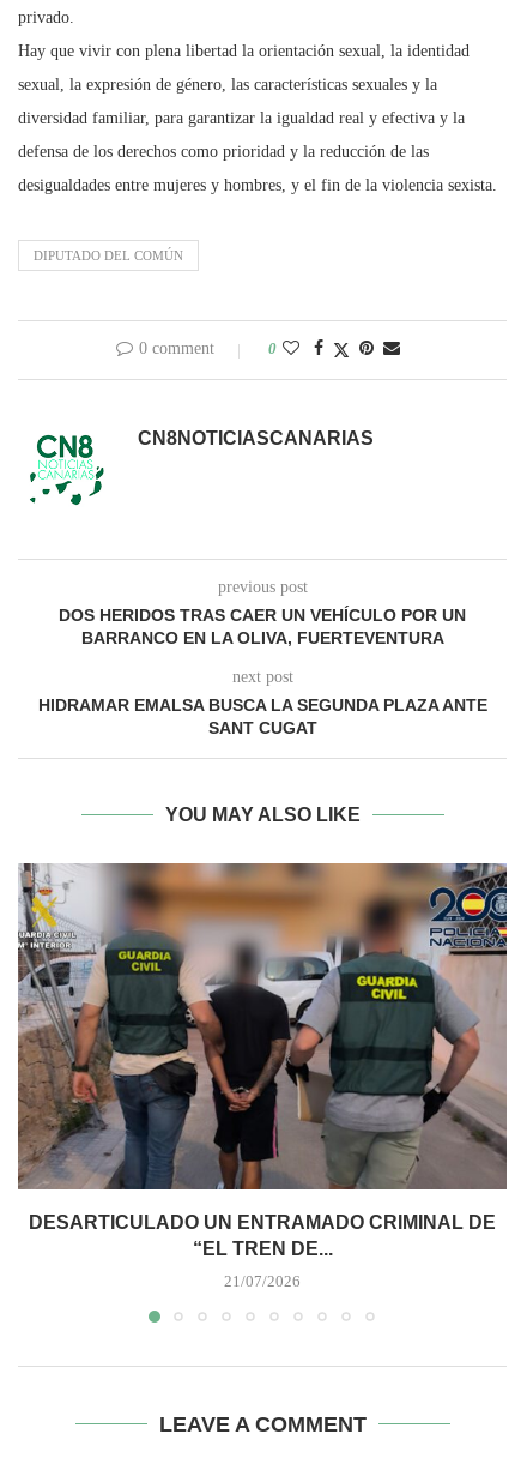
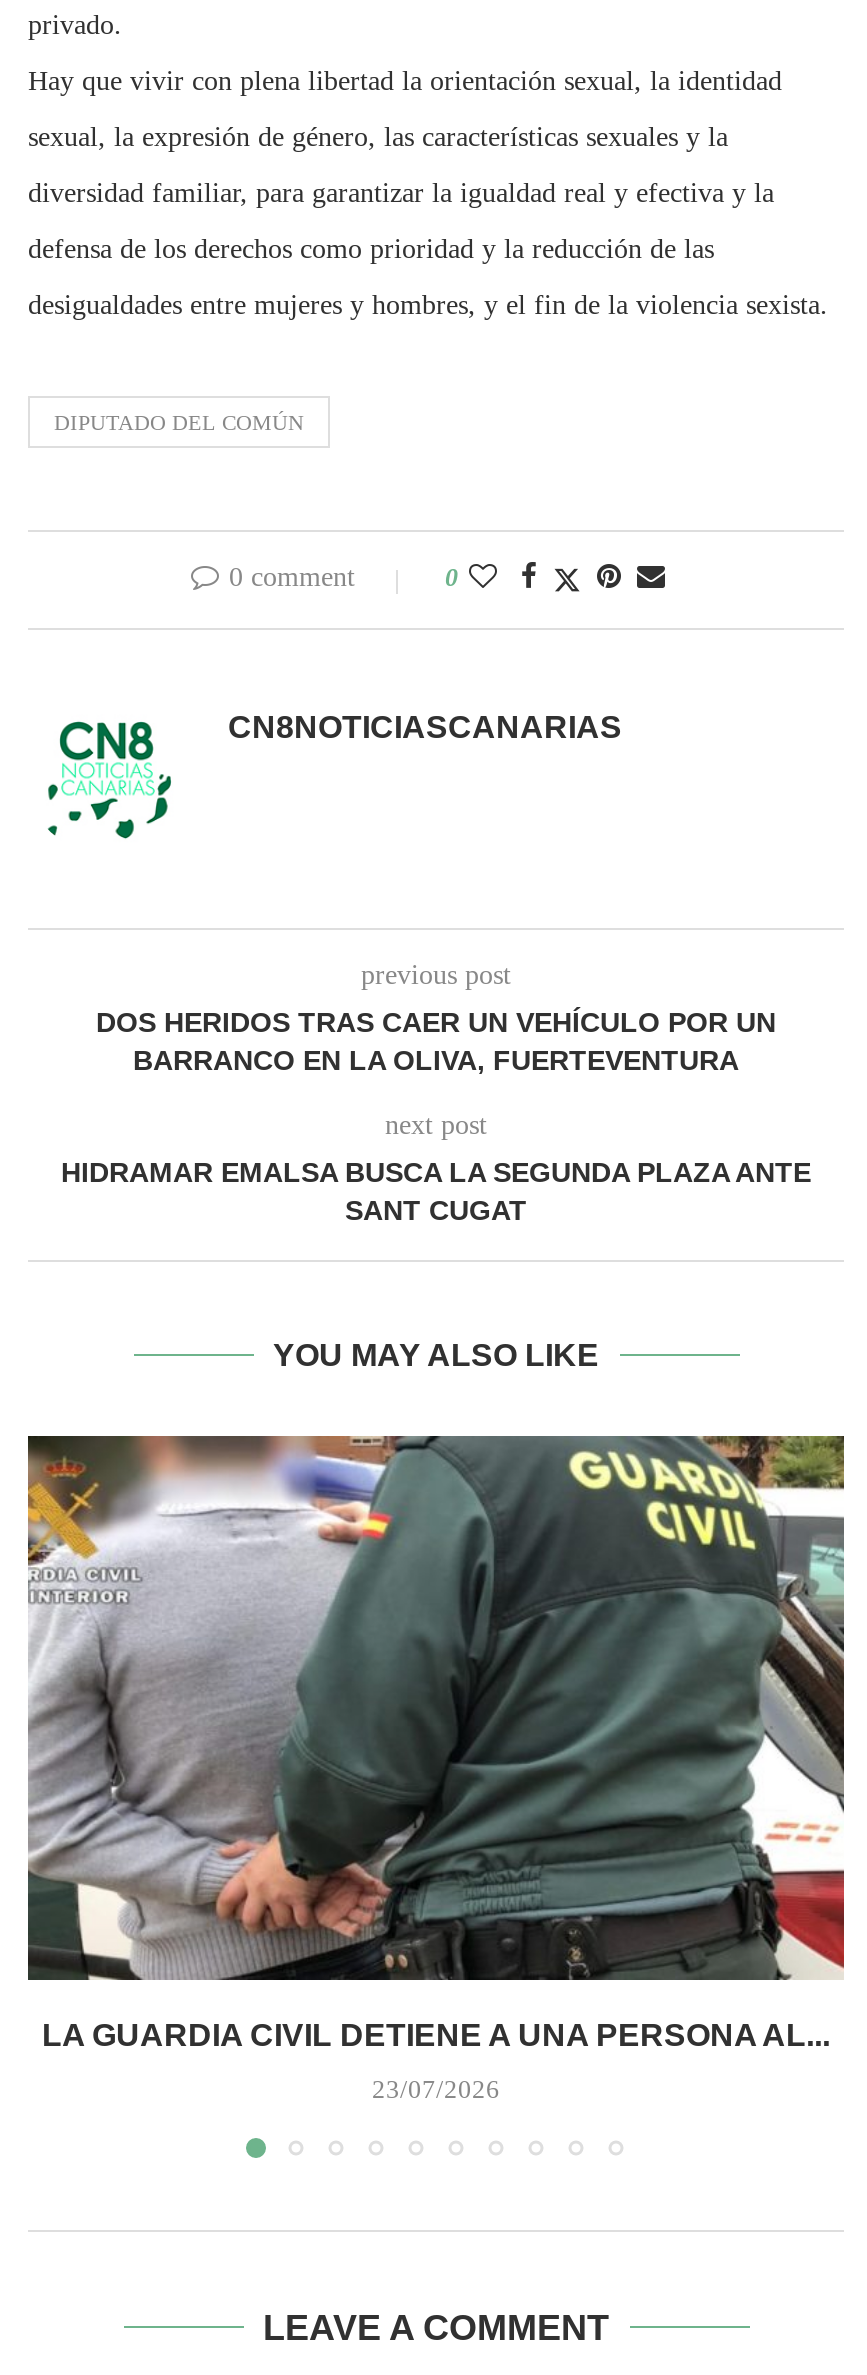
[18,862,508,1259] [image] | DESARTICULADO UN ENTRAMADO CRIMINAL DE | “EL TREN DE... -> [26,1434,844,2052] [image] | LA GUARDIA CIVIL DETIENE A UNA PERSONA AL...
[224,1272,301,1290] 21/07/2026 -> [372,2074,500,2104] 23/07/2026

